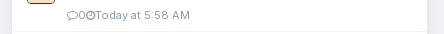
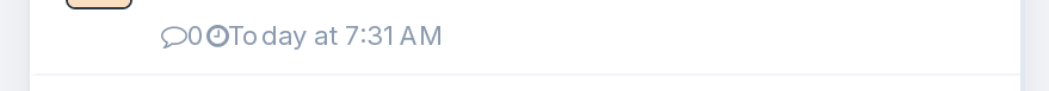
[78,8,190,22] 0 Today at 5:58 AM -> [187,19,443,52] 0 Today at 7:31 AM

